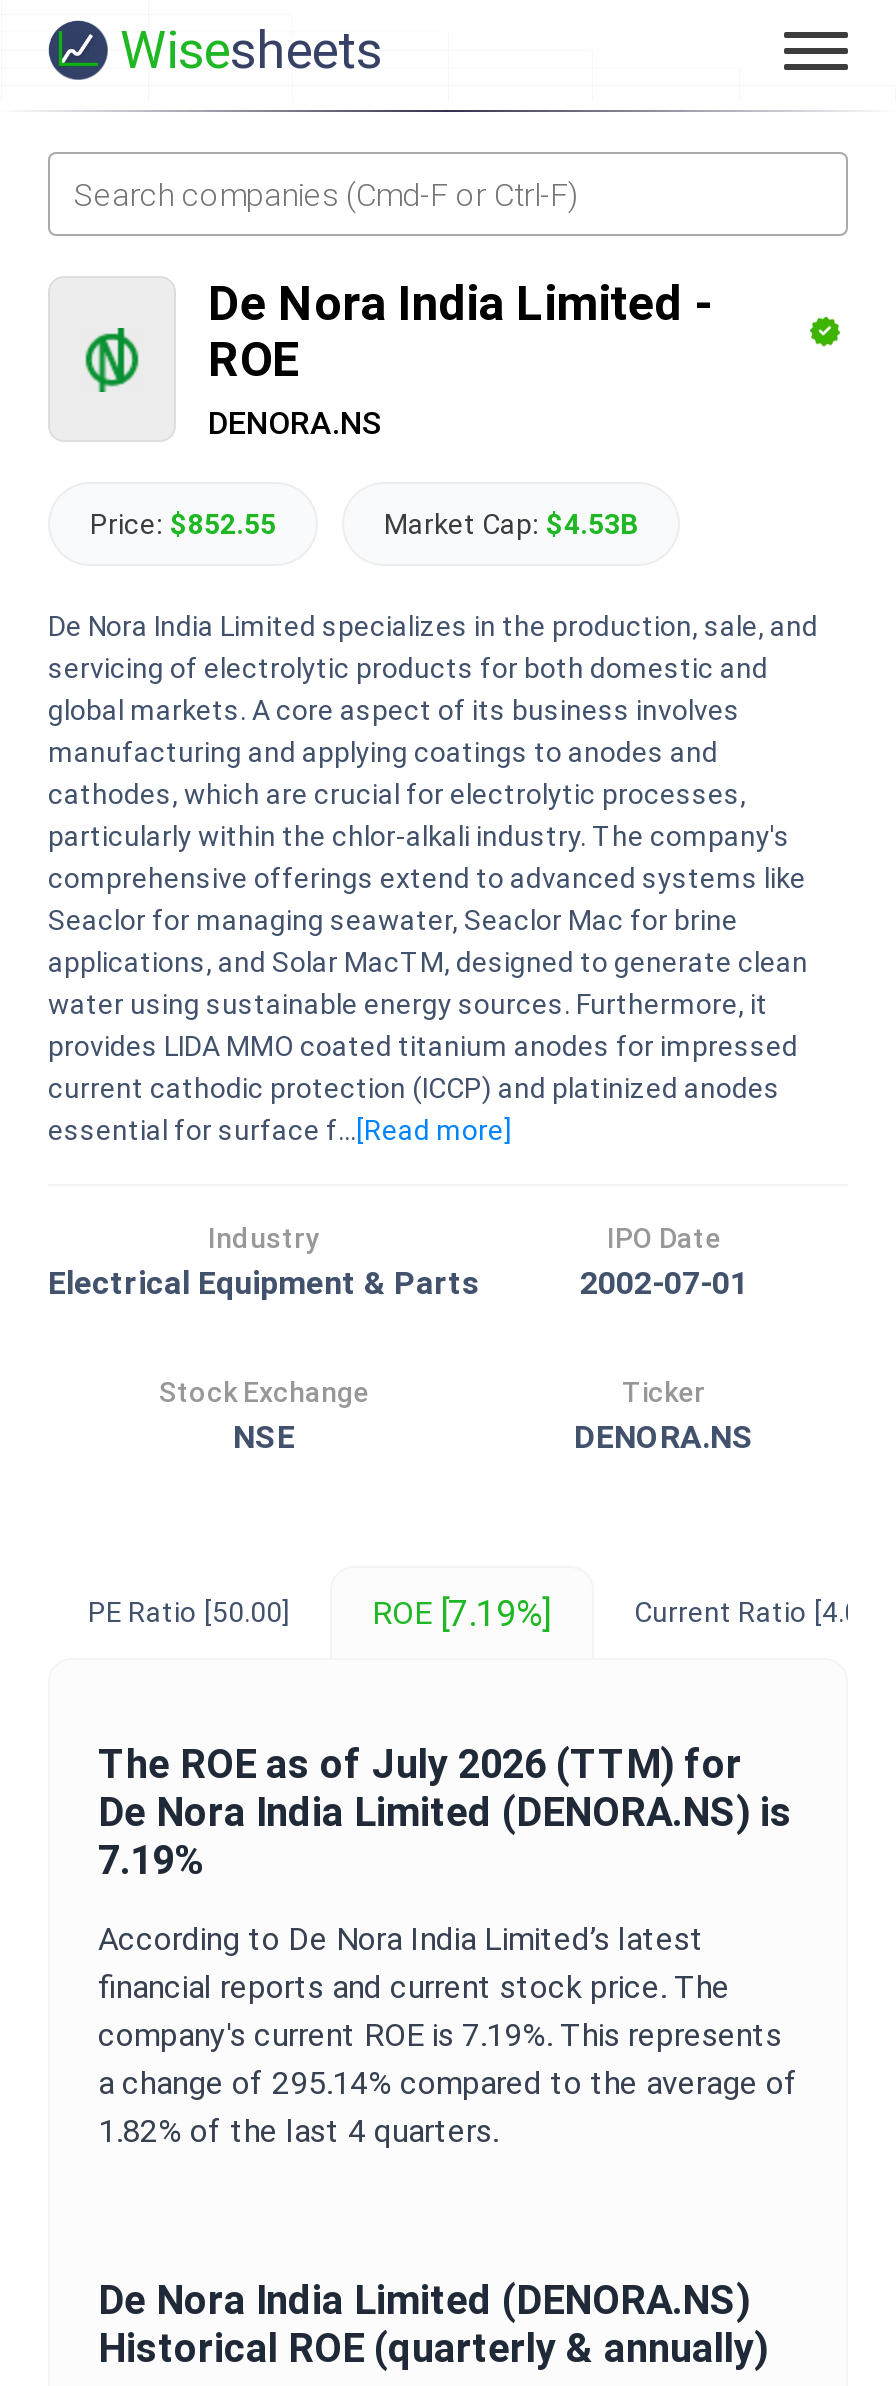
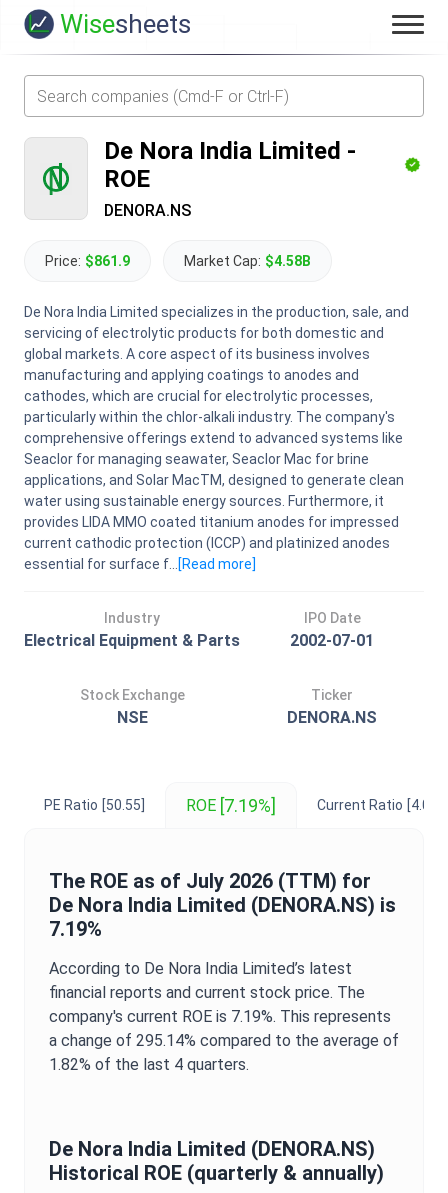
[90,508,276,540] Price: $852.55 -> [45,253,130,269] Price: $861.9
[384,508,638,540] Market Cap: $4.53B -> [184,253,311,269] Market Cap: $4.58B
[88,1596,290,1628] PE Ratio [50.00] -> [44,797,145,813] PE Ratio [50.55]

